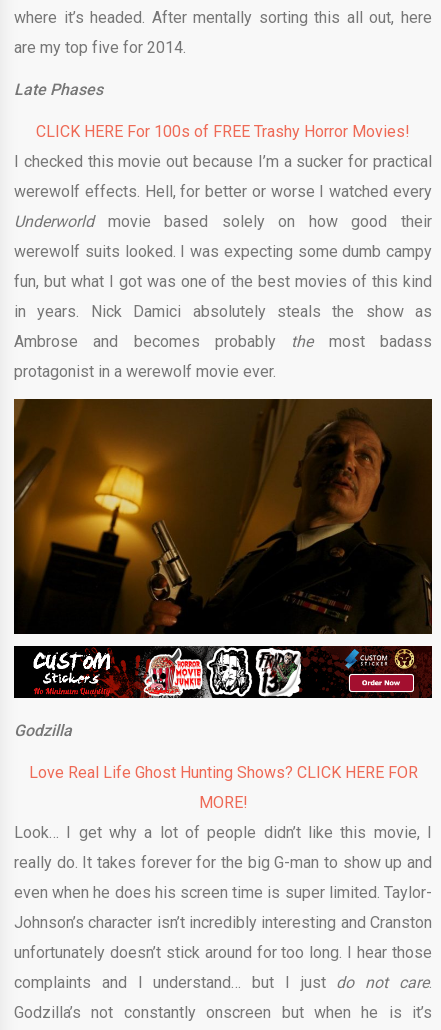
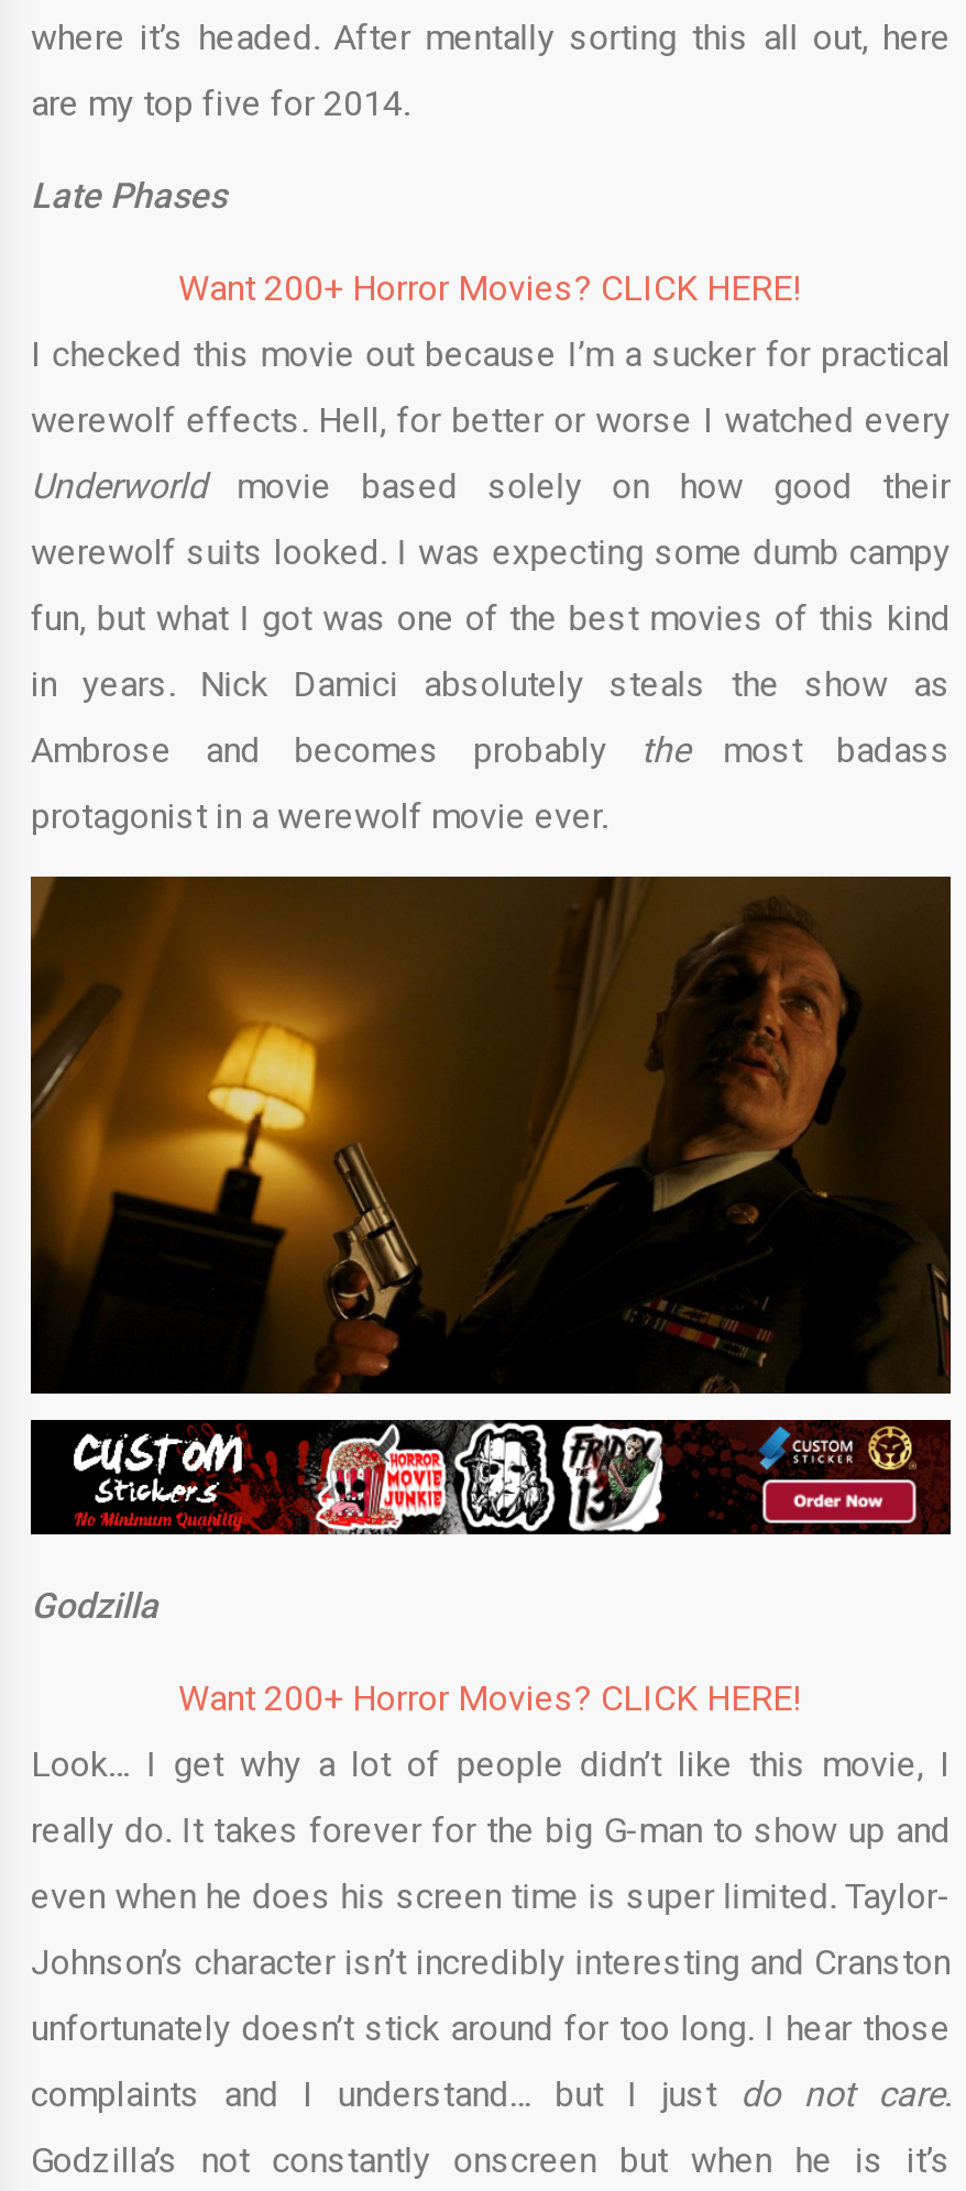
[36,122,410,141] CLICK HERE For 100s of FREE Trashy Horror Movies! -> [178,267,803,309] Want 200+ Horror Movies? CLICK HERE!
[28,763,417,812] Love Real Life Ghost Hunting Shows? CLICK HERE FOR | MORE! -> [178,1677,803,1719] Want 200+ Horror Movies? CLICK HERE!

